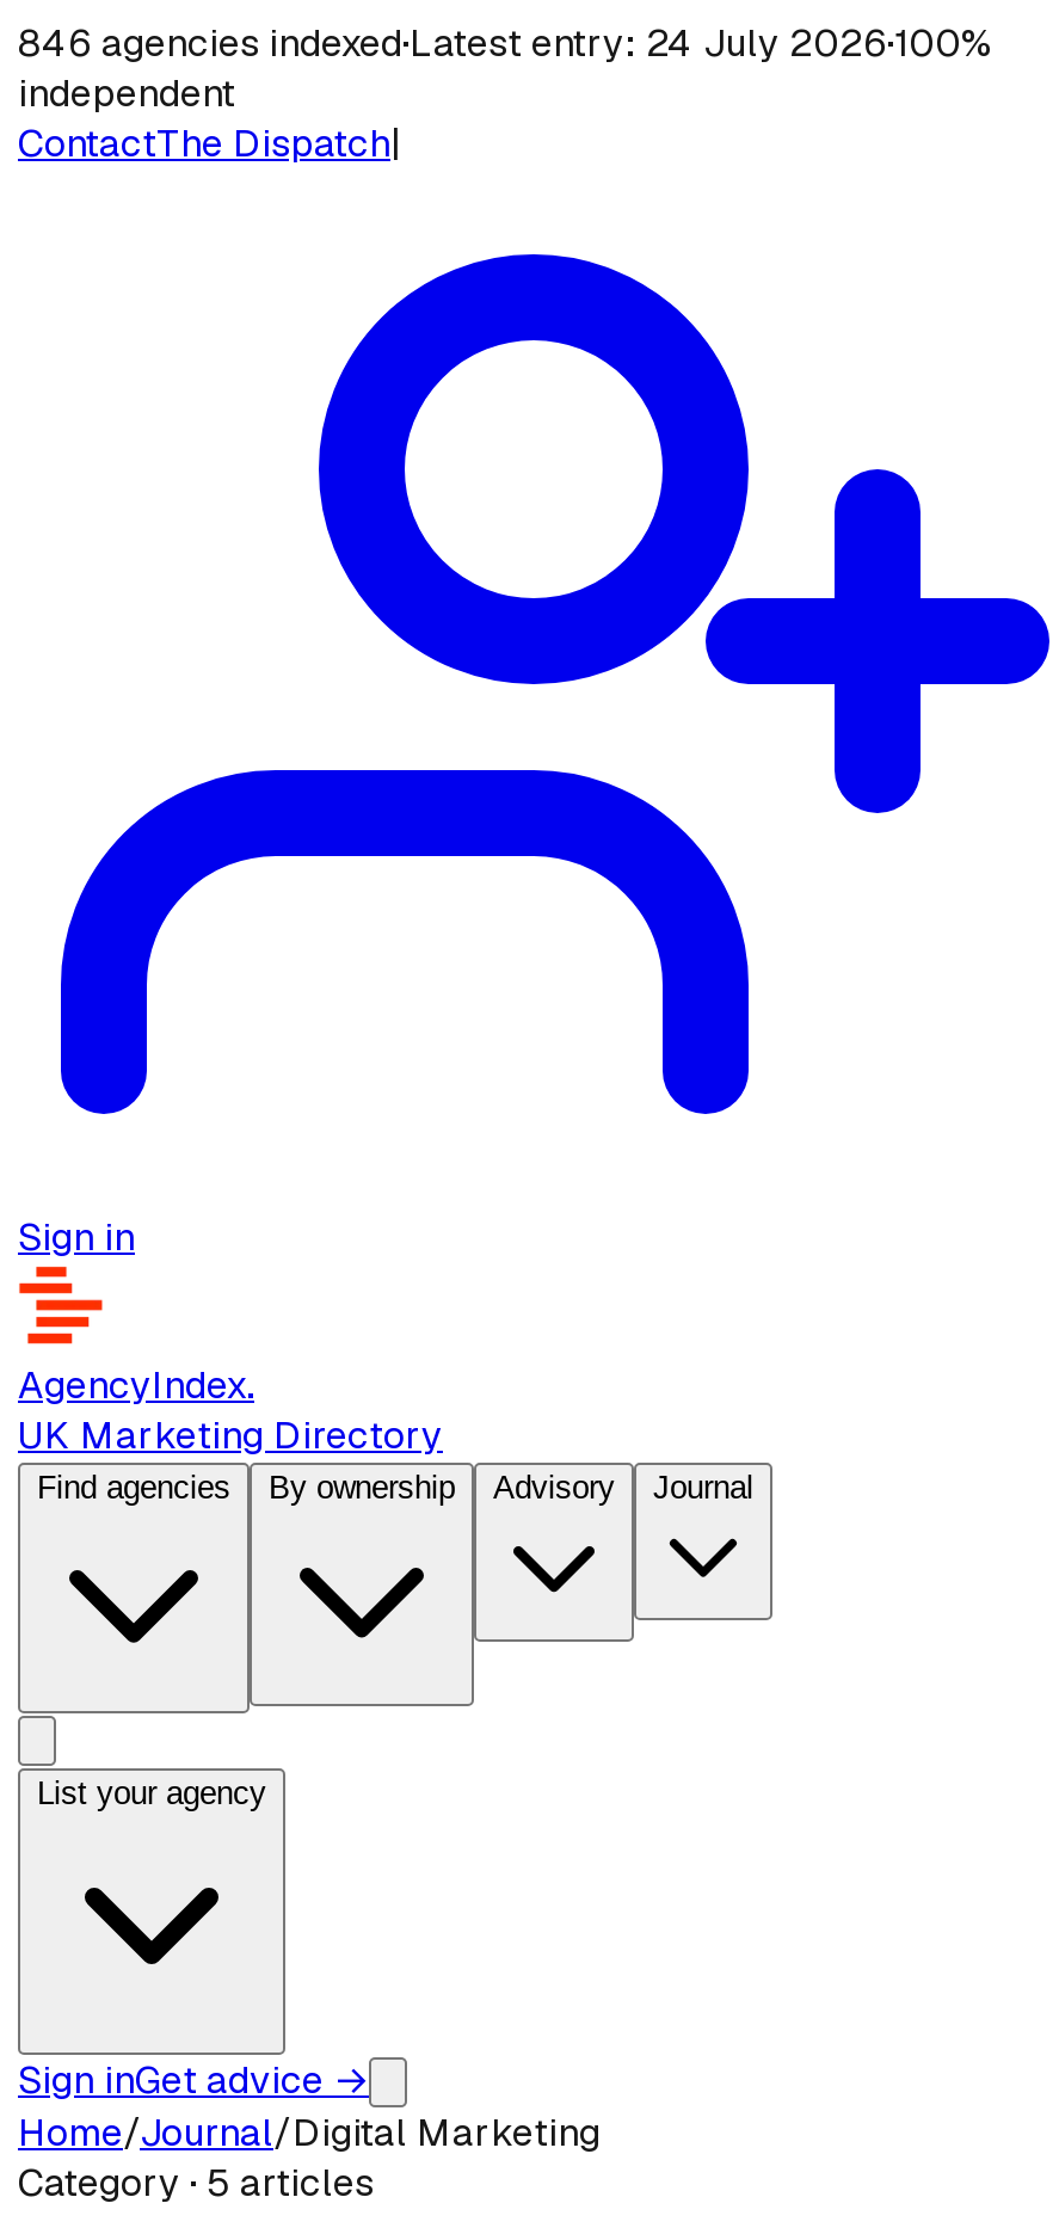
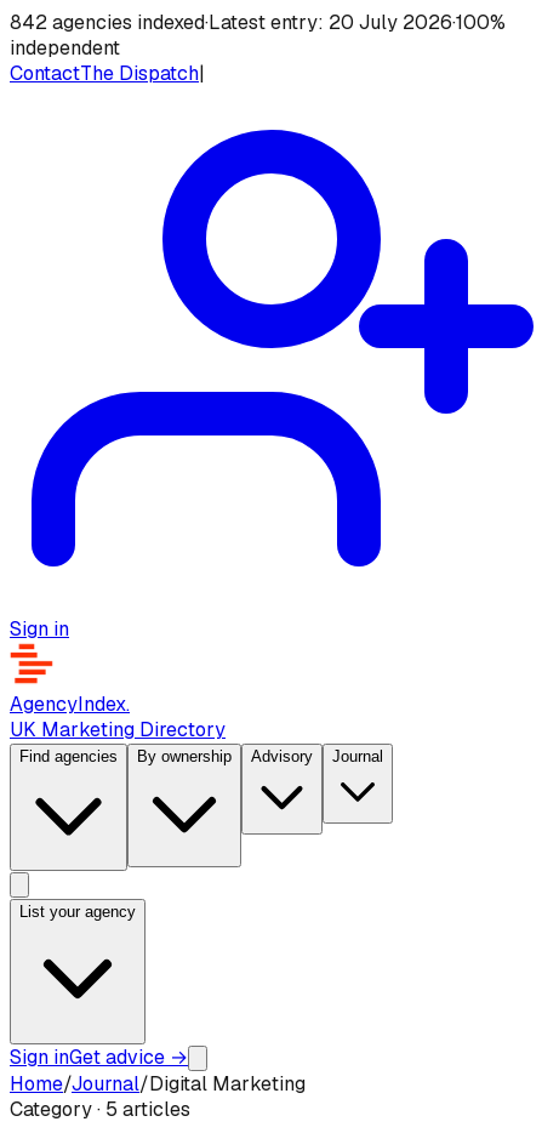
[18,18,992,68] 846 agencies indexed·Latest entry: 24 July 2026·100% -> [10,10,506,35] 842 agencies indexed·Latest entry: 20 July 2026·100%

